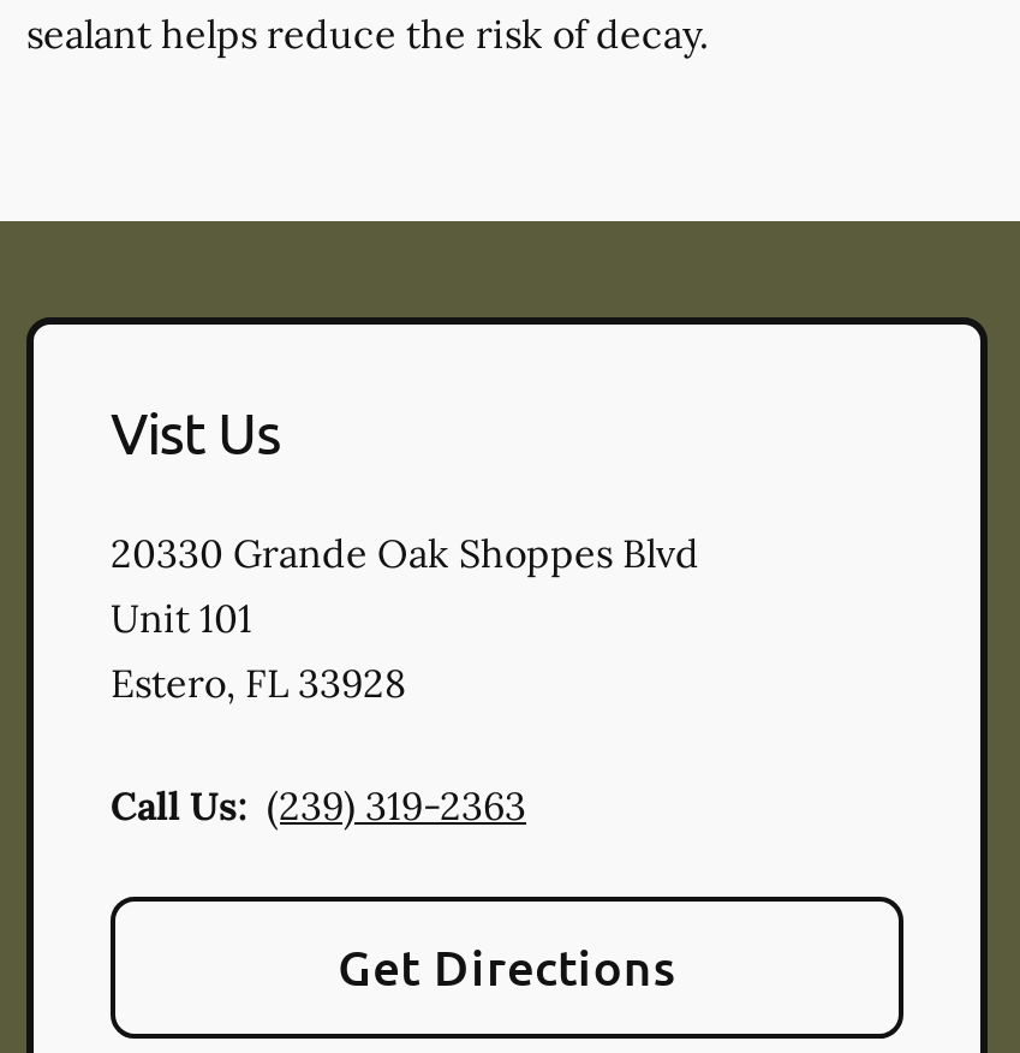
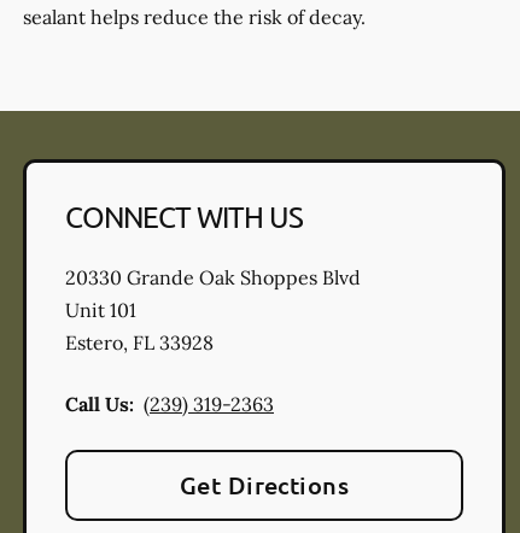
[111,395,280,465] Vist Us -> [65,198,303,233] CONNECT WITH US

